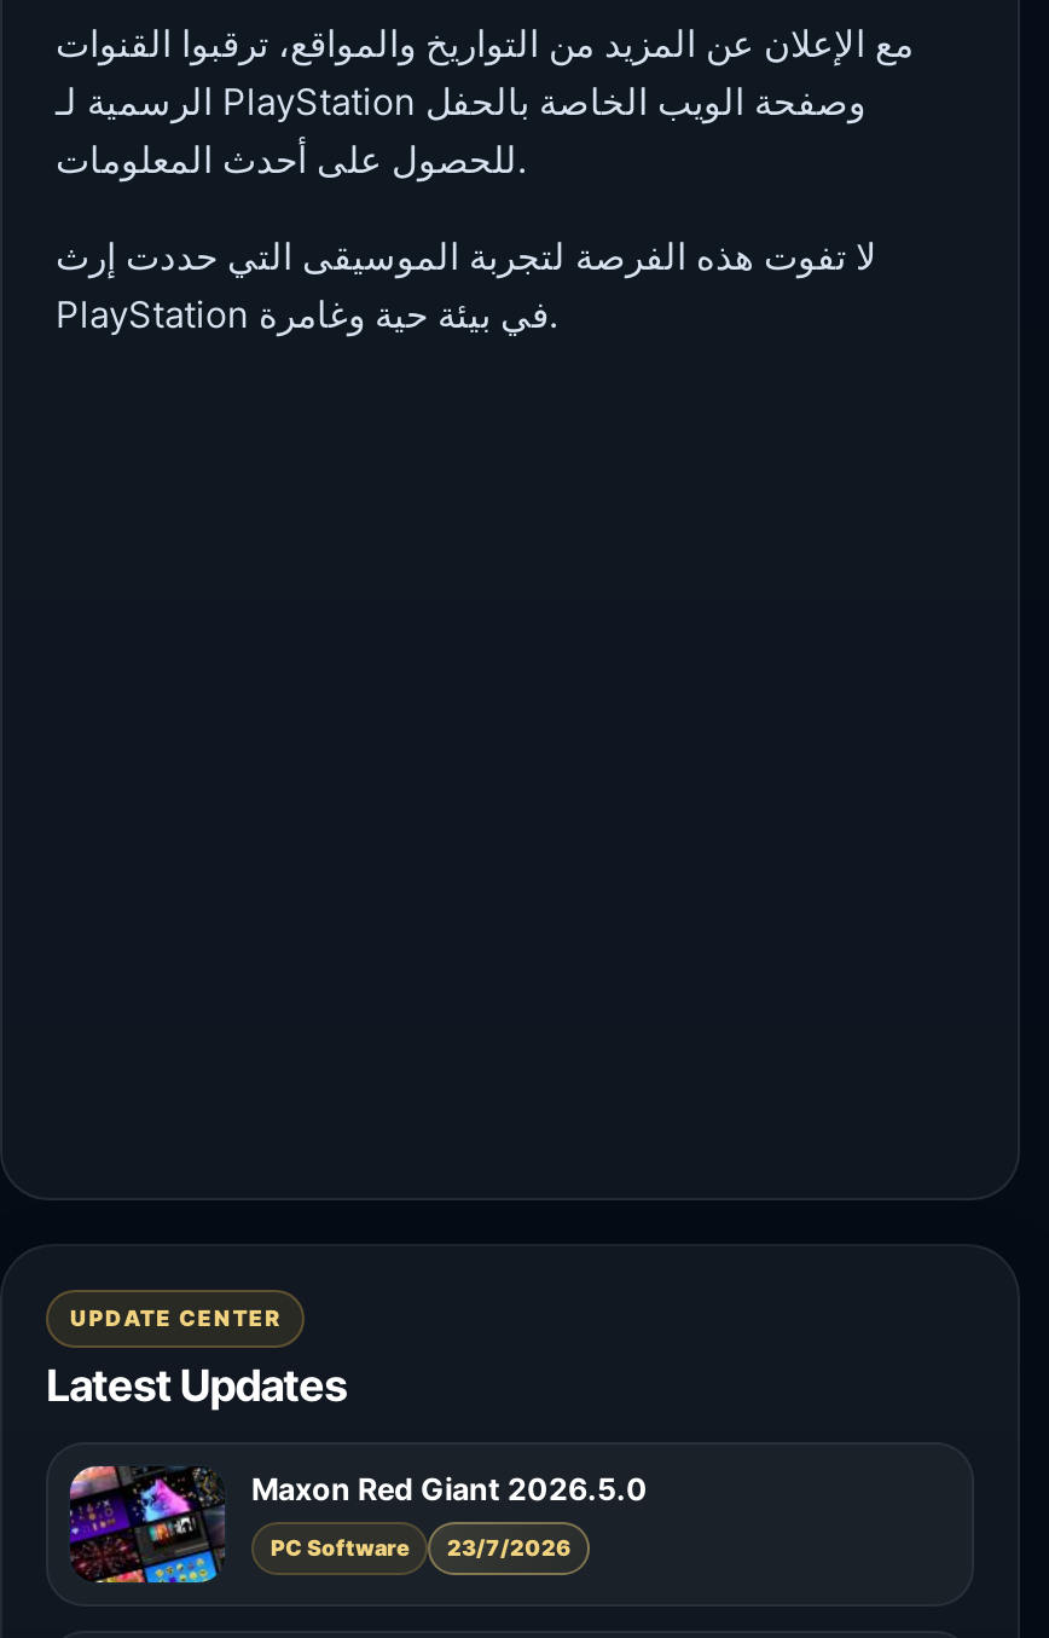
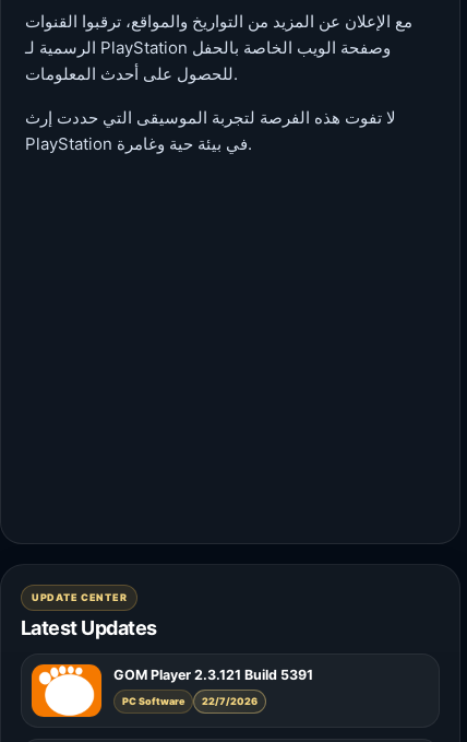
[68,1464,648,1585] [image] | Maxon Red Giant 2026.5.0 -> [31,663,313,718] [image] | GOM Player 2.3.121 Build 5391
[271,1535,570,1562] PC Software 23/7/2026 -> [122,695,258,707] PC Software 22/7/2026

